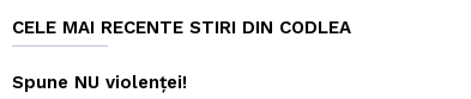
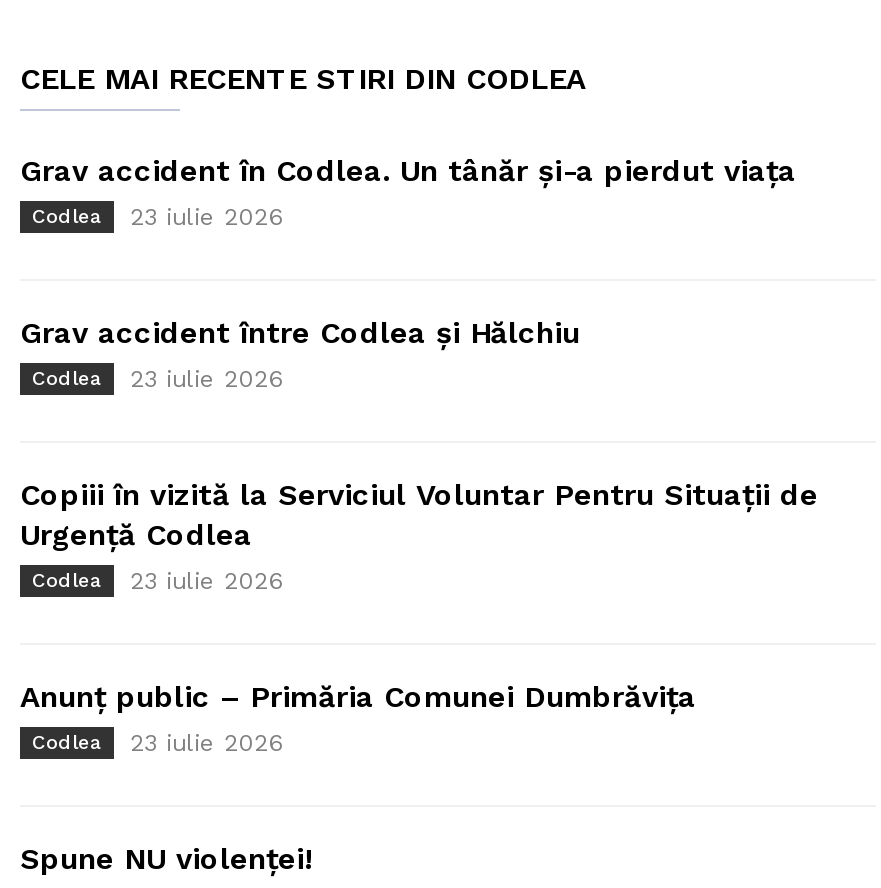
none -> [20,154,818,758] Grav accident în Codlea. Un tânăr și-a pierdut viața | Codlea | 23 iulie 2026 | Grav accident între Codlea și Hălchiu | Codlea | 23 iulie 2026 | Copiii în vizită la Serviciul Voluntar Pentru Situații de | Urgență Codlea | Codlea | 23 iulie 2026 | Anunț public – Primăria Comunei Dumbrăvița | Codlea | 23 iulie 2026

